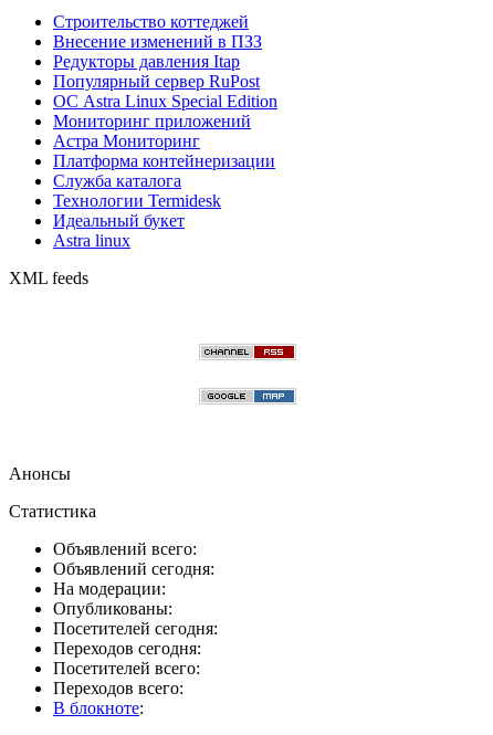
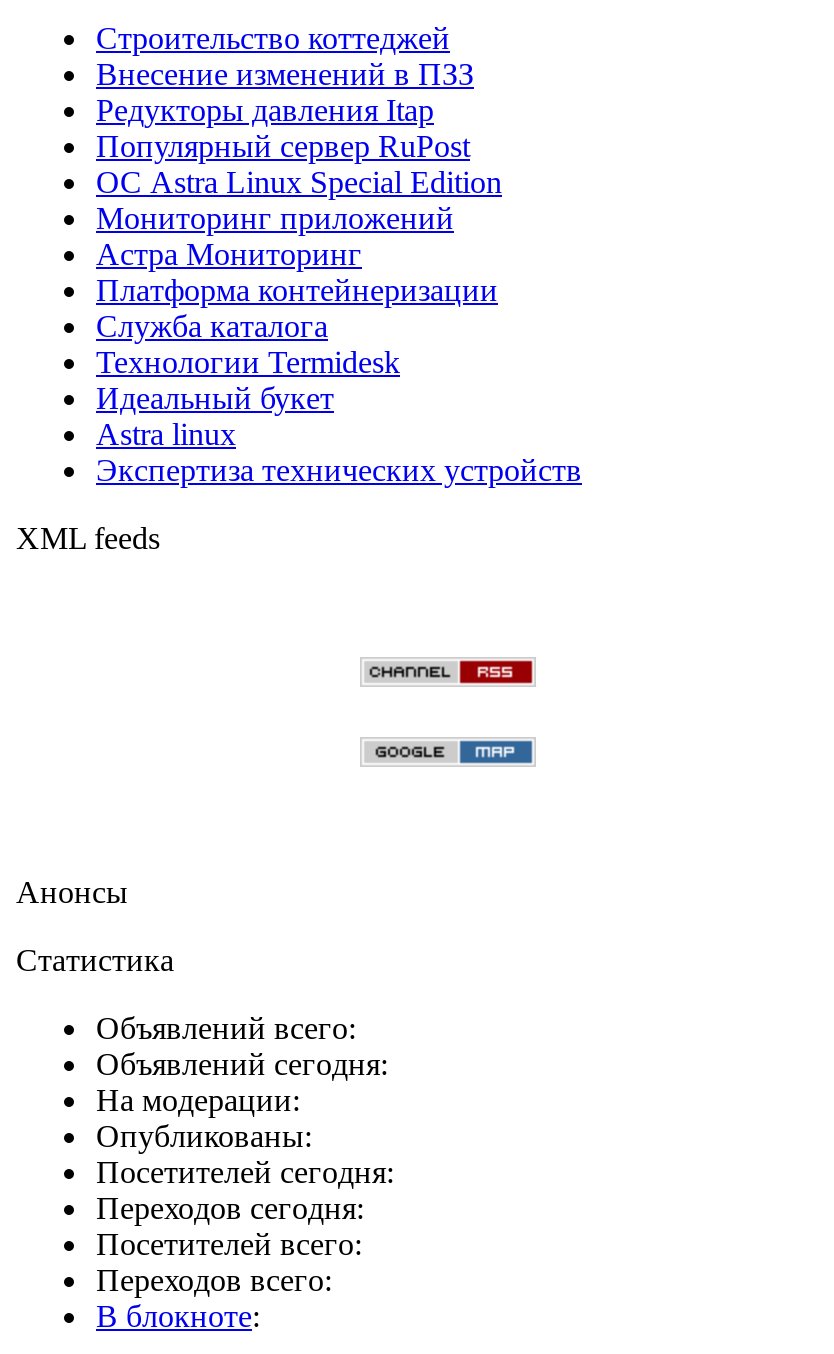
none -> [96,453,582,487] Экспертиза технических устройств

